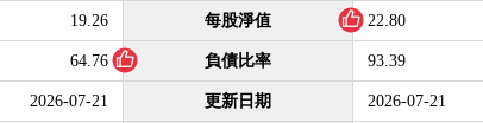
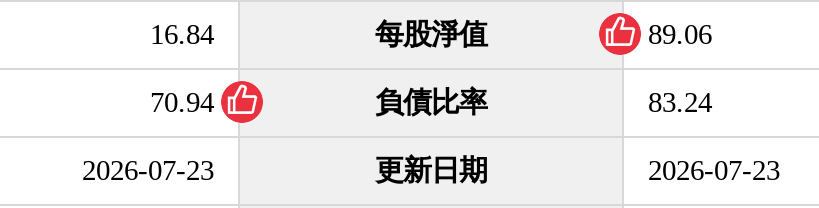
[70,11,108,30] 19.26 -> [150,18,214,50] 16.84
[368,11,406,30] 22.80 -> [648,18,712,50] 89.06
[70,51,108,70] 64.76 -> [150,86,214,118] 70.94
[368,51,406,70] 93.39 -> [648,86,712,118] 83.24
[30,91,108,110] 2026-07-21 -> [82,154,214,186] 2026-07-23
[368,91,446,110] 2026-07-21 -> [648,154,780,186] 2026-07-23

